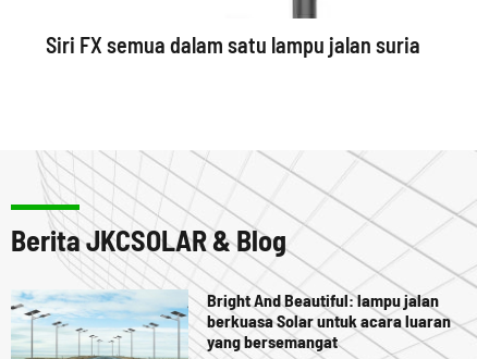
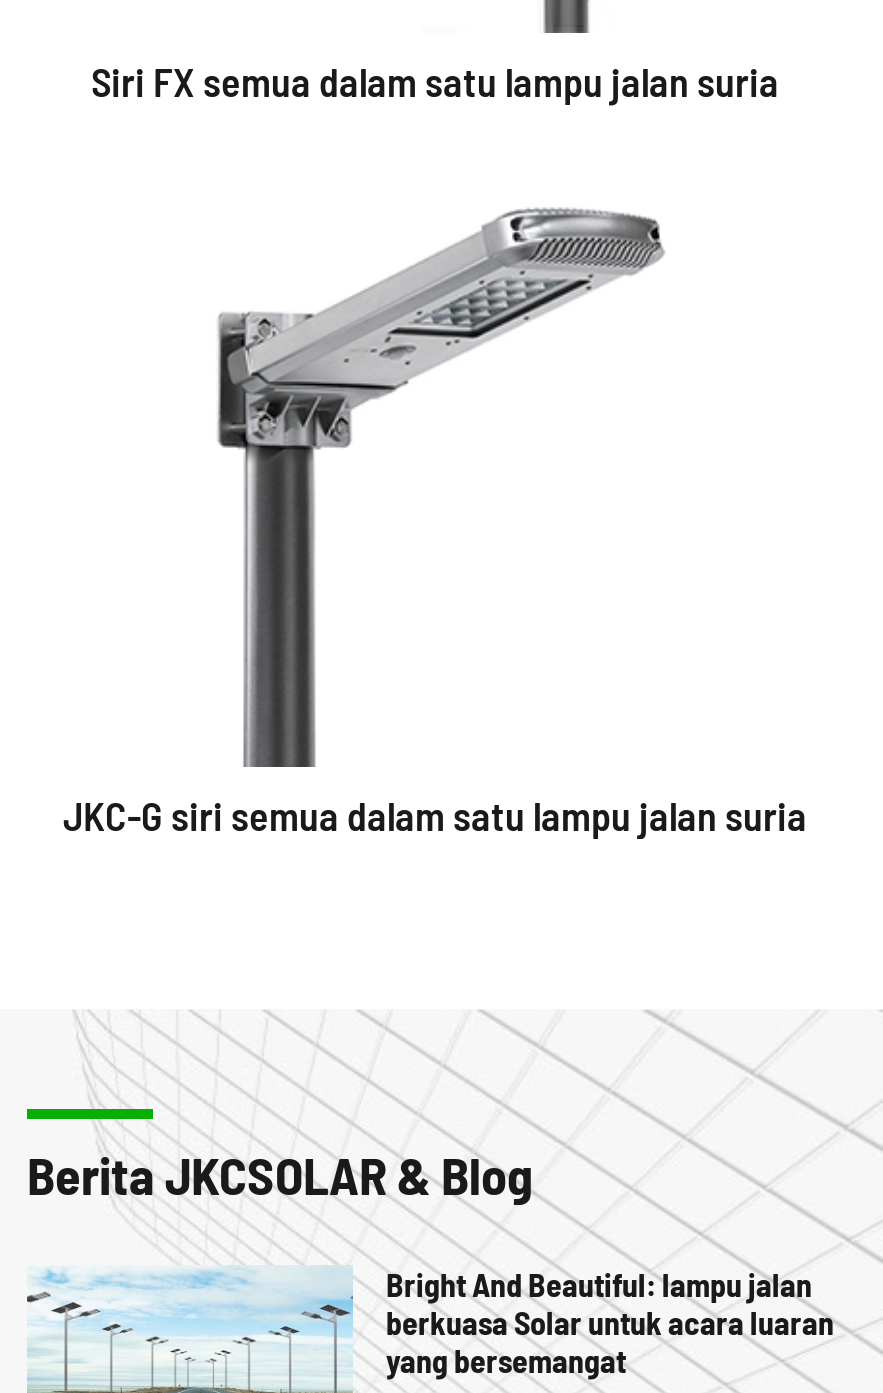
none -> [63,206,807,838] [image] | JKC-G siri semua dalam satu lampu jalan suria

